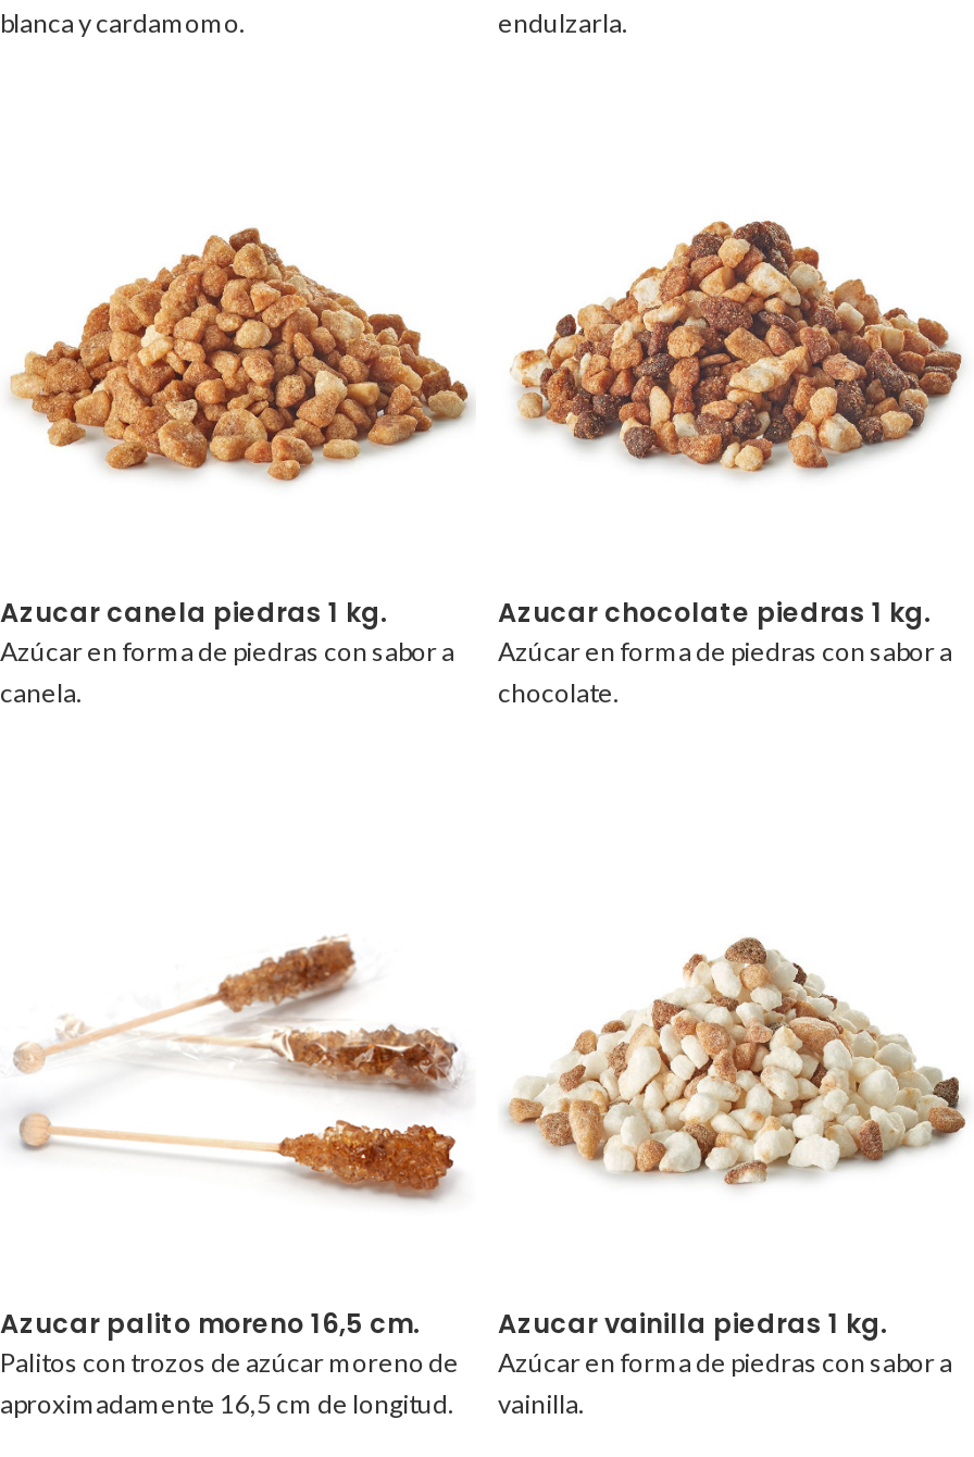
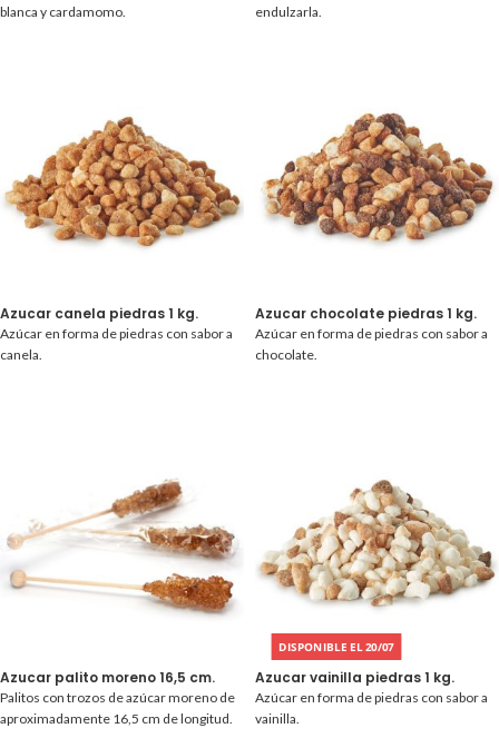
none -> [278,639,394,655] DISPONIBLE EL 20/07

